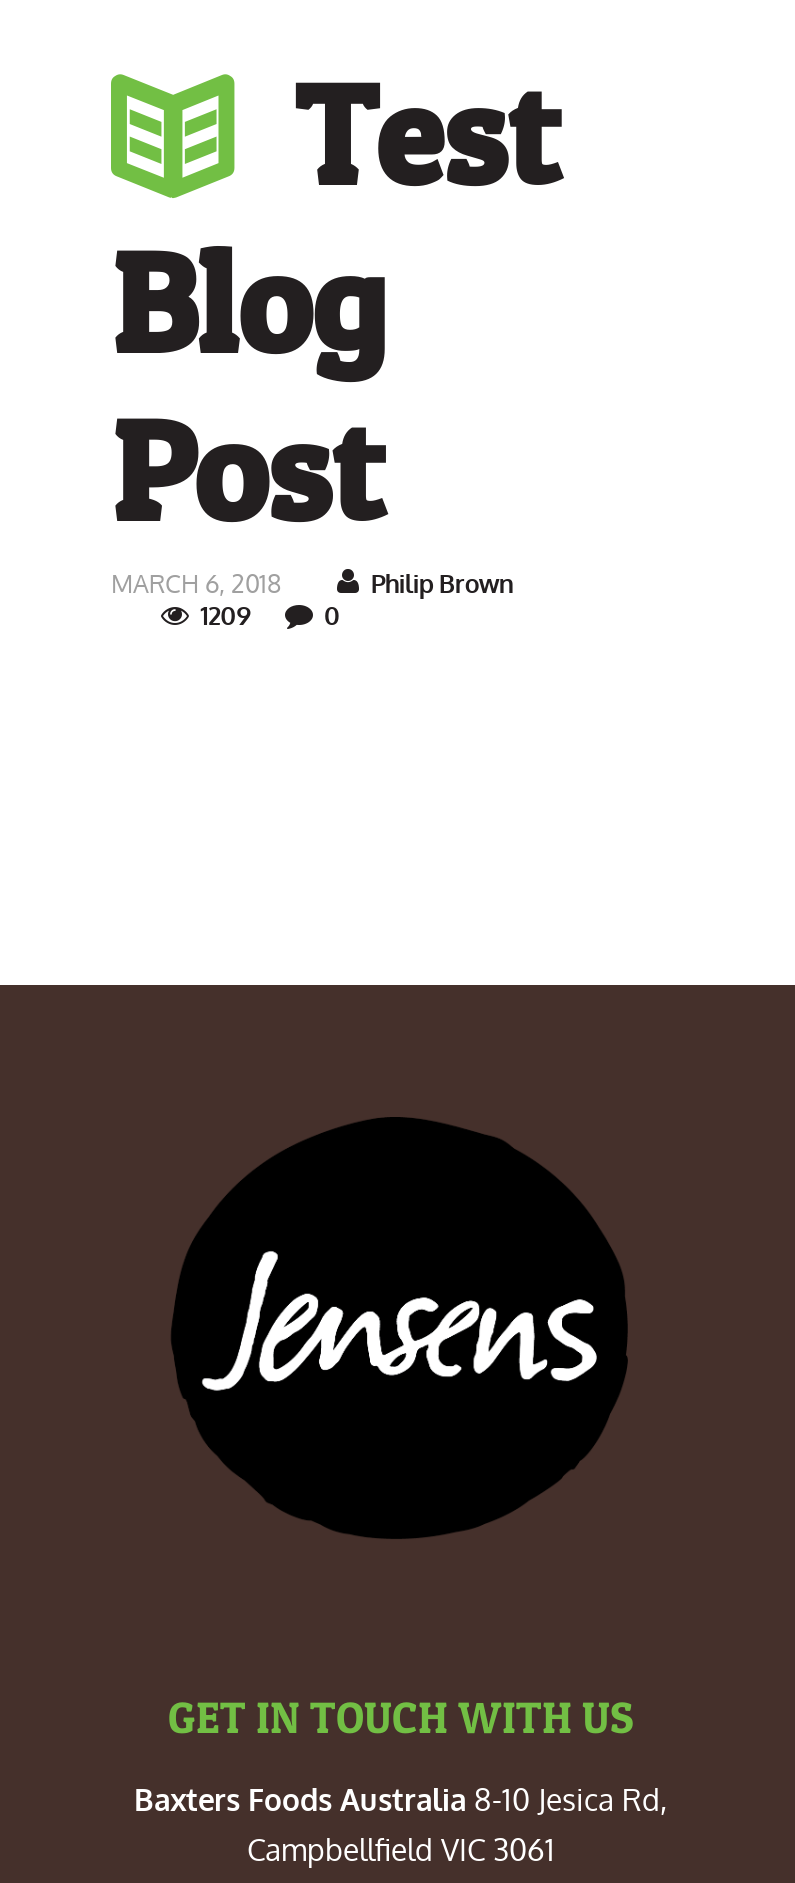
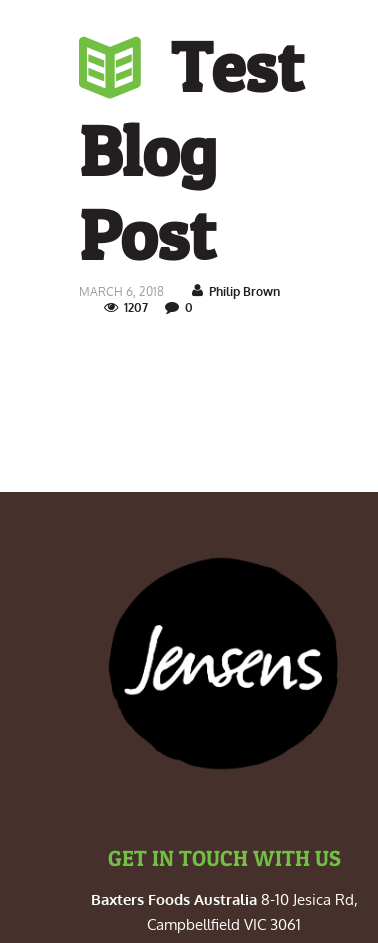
[200,599,250,631] 1209 -> [124,299,148,315] 1207

